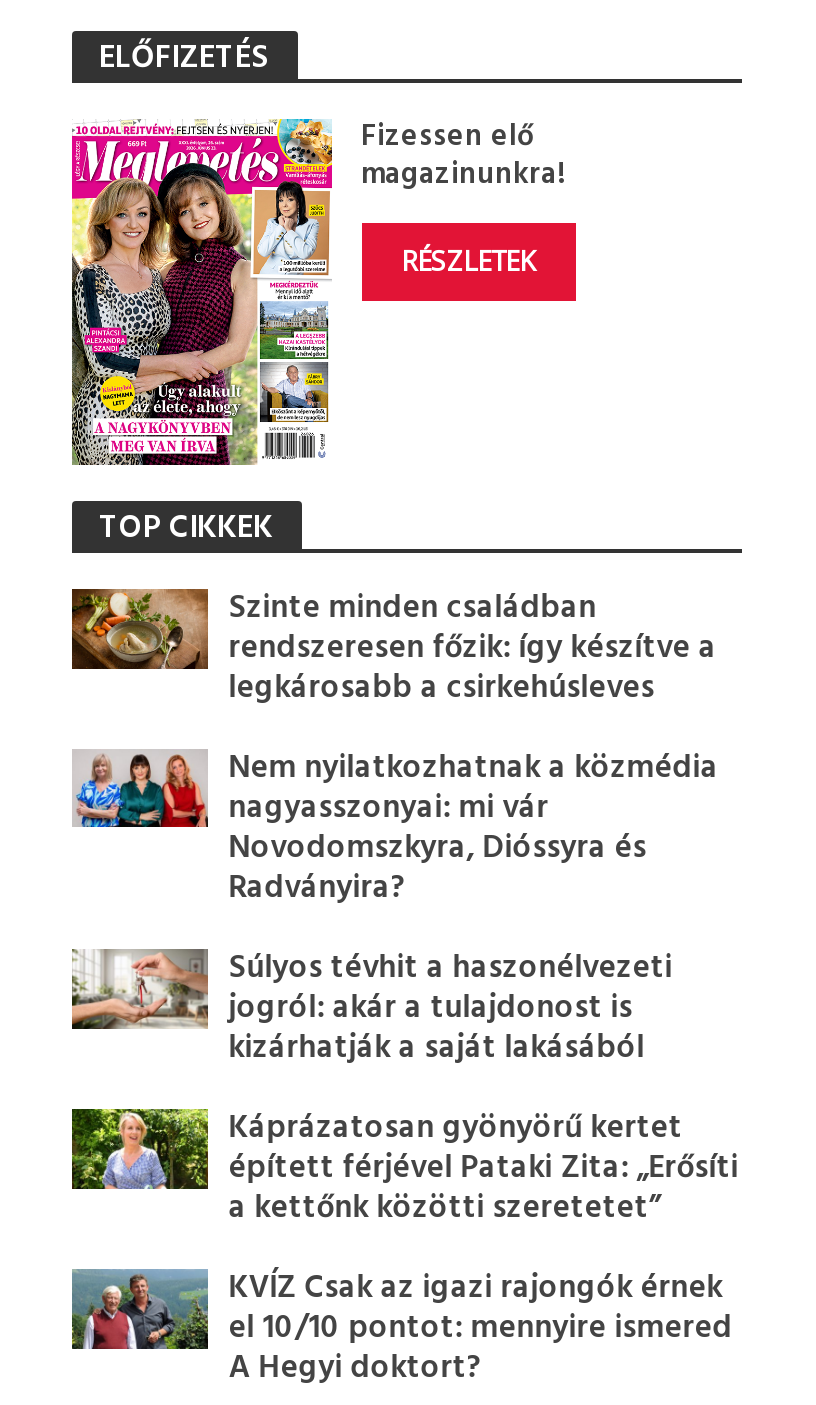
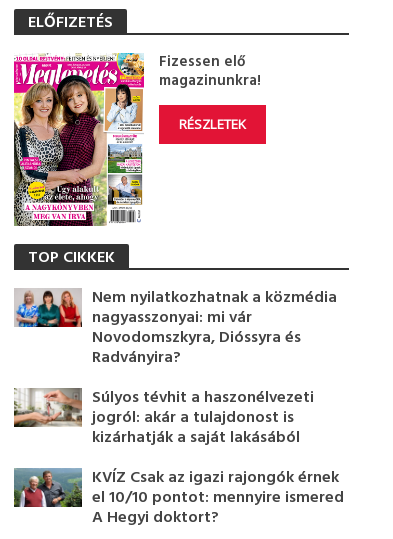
[70,583,716,715] [image] | Szinte minden családban | rendszeresen főzik: így készítve a | legkárosabb a csirkehúsleves -> none
[70,1103,738,1235] [image] | Káprázatosan gyönyörű kertet | épített férjével Pataki Zita: „Erősíti | a kettőnk közötti szeretetet” -> none

